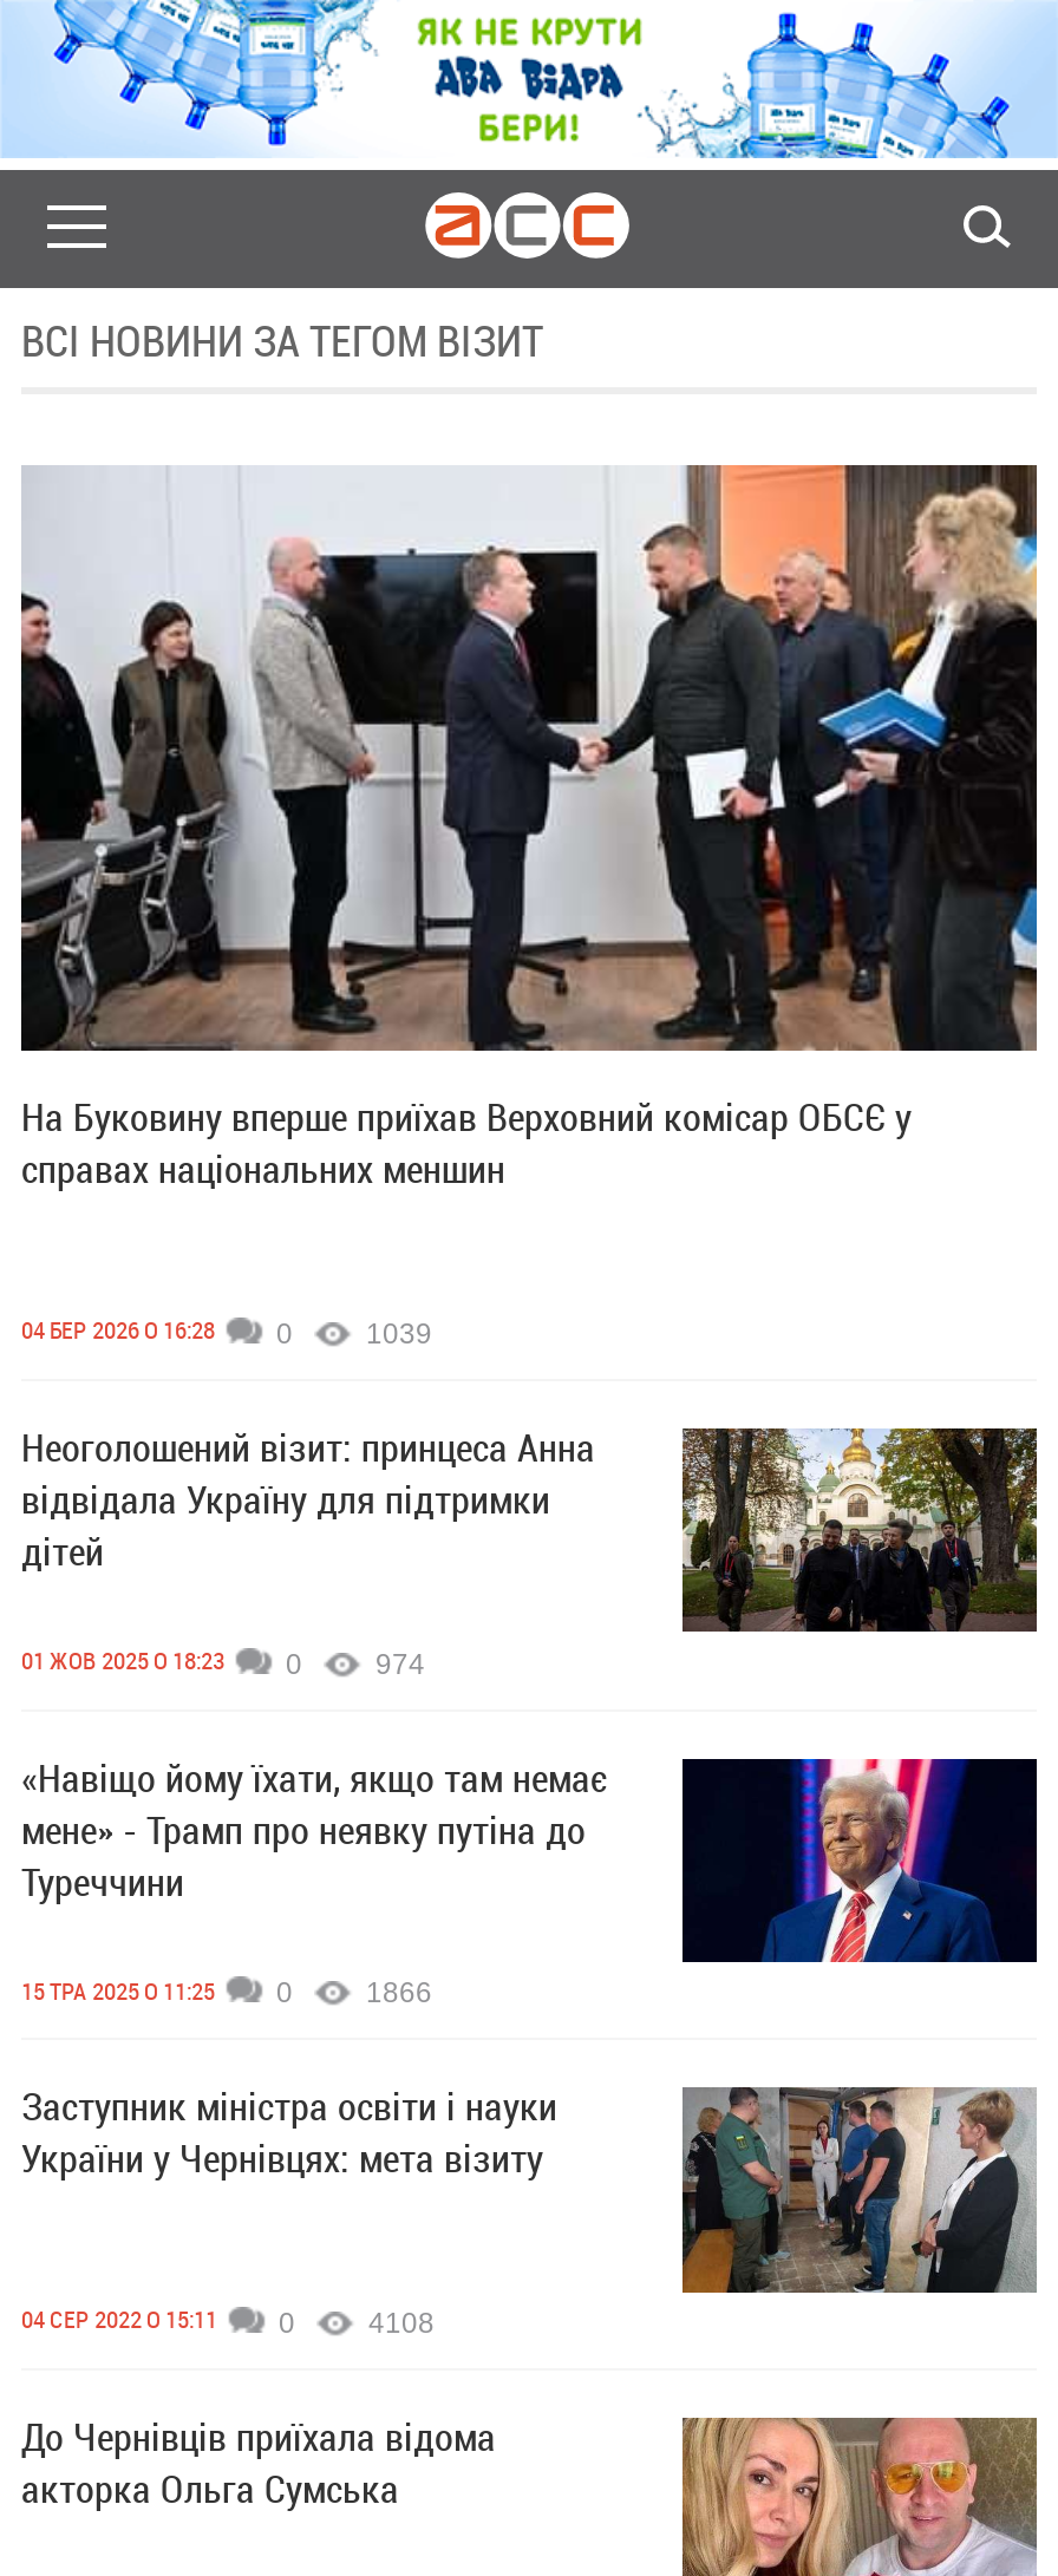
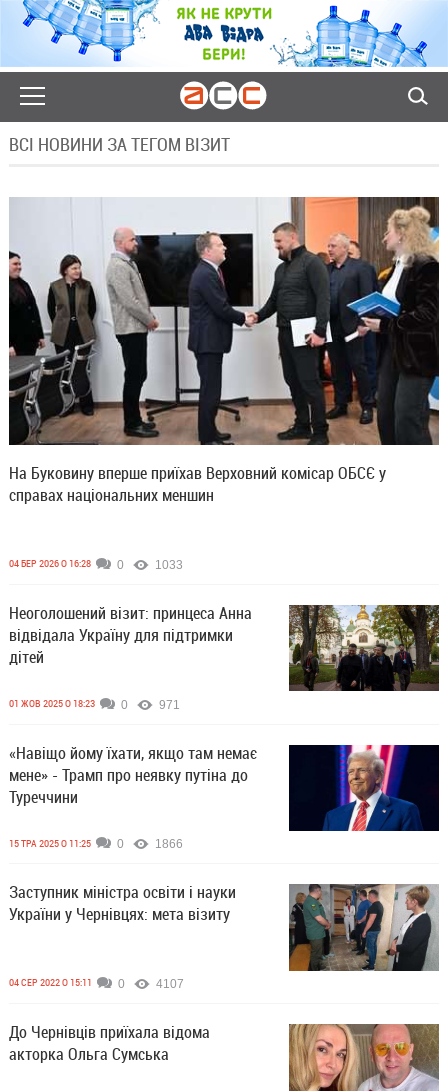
[366,1317,432,1350] 1039 -> [155,558,183,572] 1033
[375,1647,425,1680] 974 -> [159,697,180,711] 971
[368,2307,435,2340] 4108 -> [156,977,184,991] 4107

